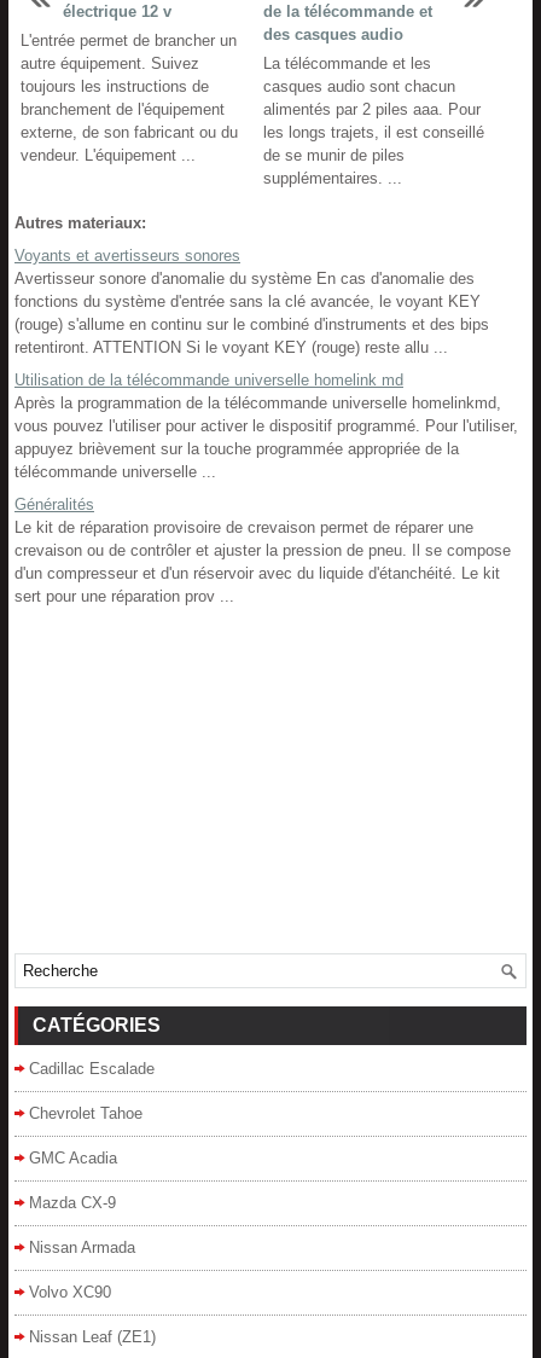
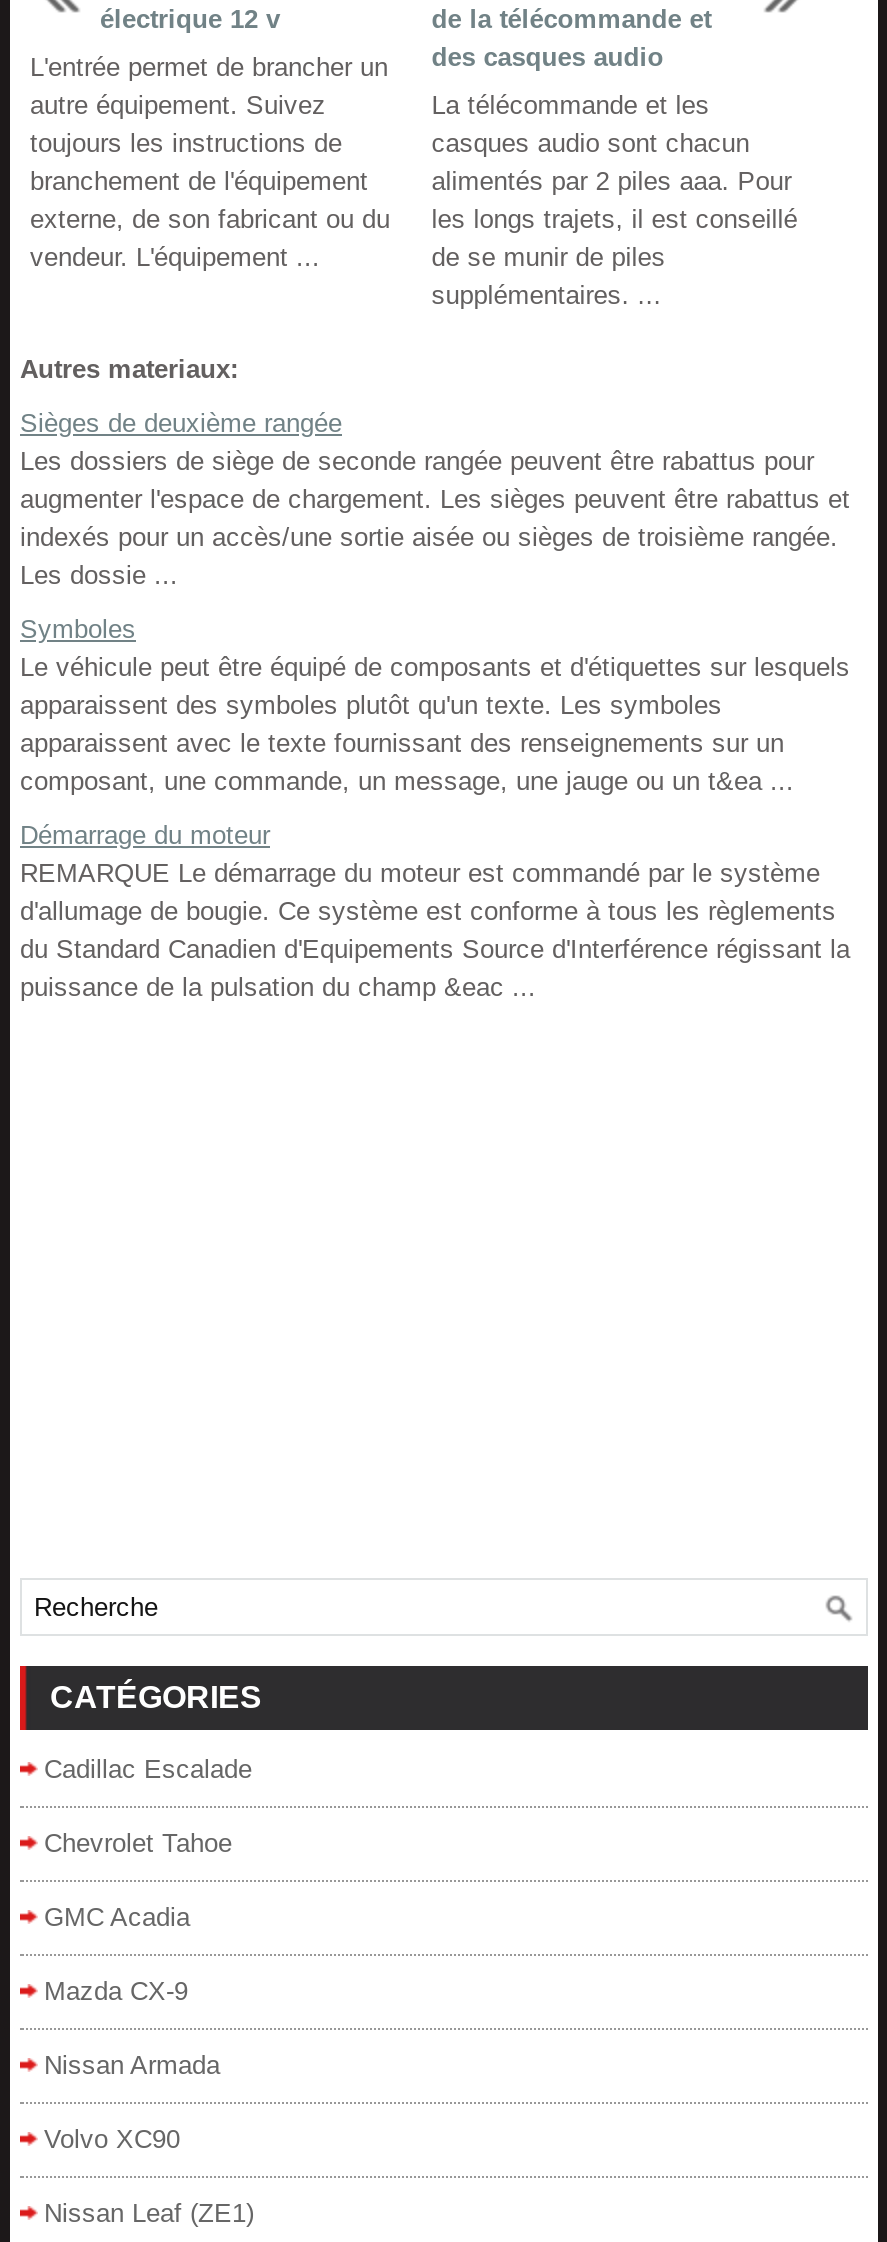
[14,246,489,356] Voyants et avertisseurs sonores | Avertisseur sonore d'anomalie du système En cas d'anomalie des | fonctions du système d'entrée sans la clé avancée, le voyant KEY | (rouge) s'allume en continu sur le combiné d'instruments et des bips | retentiront. ATTENTION Si le voyant KEY (rouge) reste allu ... -> [20,408,850,590] Sièges de deuxième rangée | Les dossiers de siège de seconde rangée peuvent être rabattus pour | augmenter l'espace de chargement. Les sièges peuvent être rabattus et | indexés pour un accès/une sortie aisée ou sièges de troisième rangée. | Les dossie ...
[14,371,518,481] Utilisation de la télécommande universelle homelink md | Après la programmation de la télécommande universelle homelinkmd, | vous pouvez l'utiliser pour activer le dispositif programmé. Pour l'utiliser, | appuyez brièvement sur la touche programmée appropriée de la | télécommande universelle ... -> [20,614,850,796] Symboles | Le véhicule peut être équipé de composants et d'étiquettes sur lesquels | apparaissent des symboles plutôt qu'un texte. Les symboles | apparaissent avec le texte fournissant des renseignements sur un | composant, une commande, un message, une jauge ou un t&ea ...
[14,495,511,605] Généralités | Le kit de réparation provisoire de crevaison permet de réparer une | crevaison ou de contrôler et ajuster la pression de pneu. Il se compose | d'un compresseur et d'un réservoir avec du liquide d'étanchéité. Le kit | sert pour une réparation prov ... -> [20,820,850,1002] Démarrage du moteur | REMARQUE Le démarrage du moteur est commandé par le système | d'allumage de bougie. Ce système est conforme à tous les règlements | du Standard Canadien d'Equipements Source d'Interférence régissant la | puissance de la pulsation du champ &eac ...

